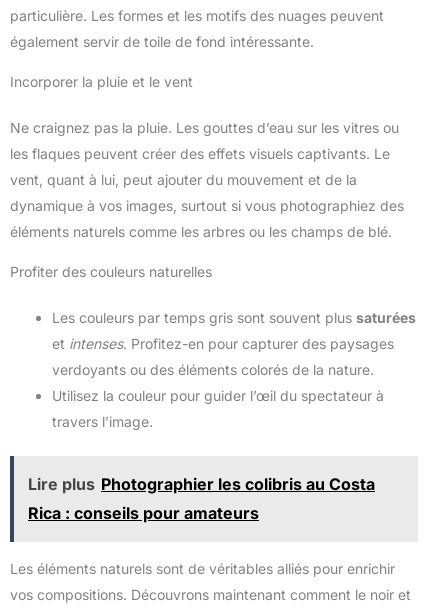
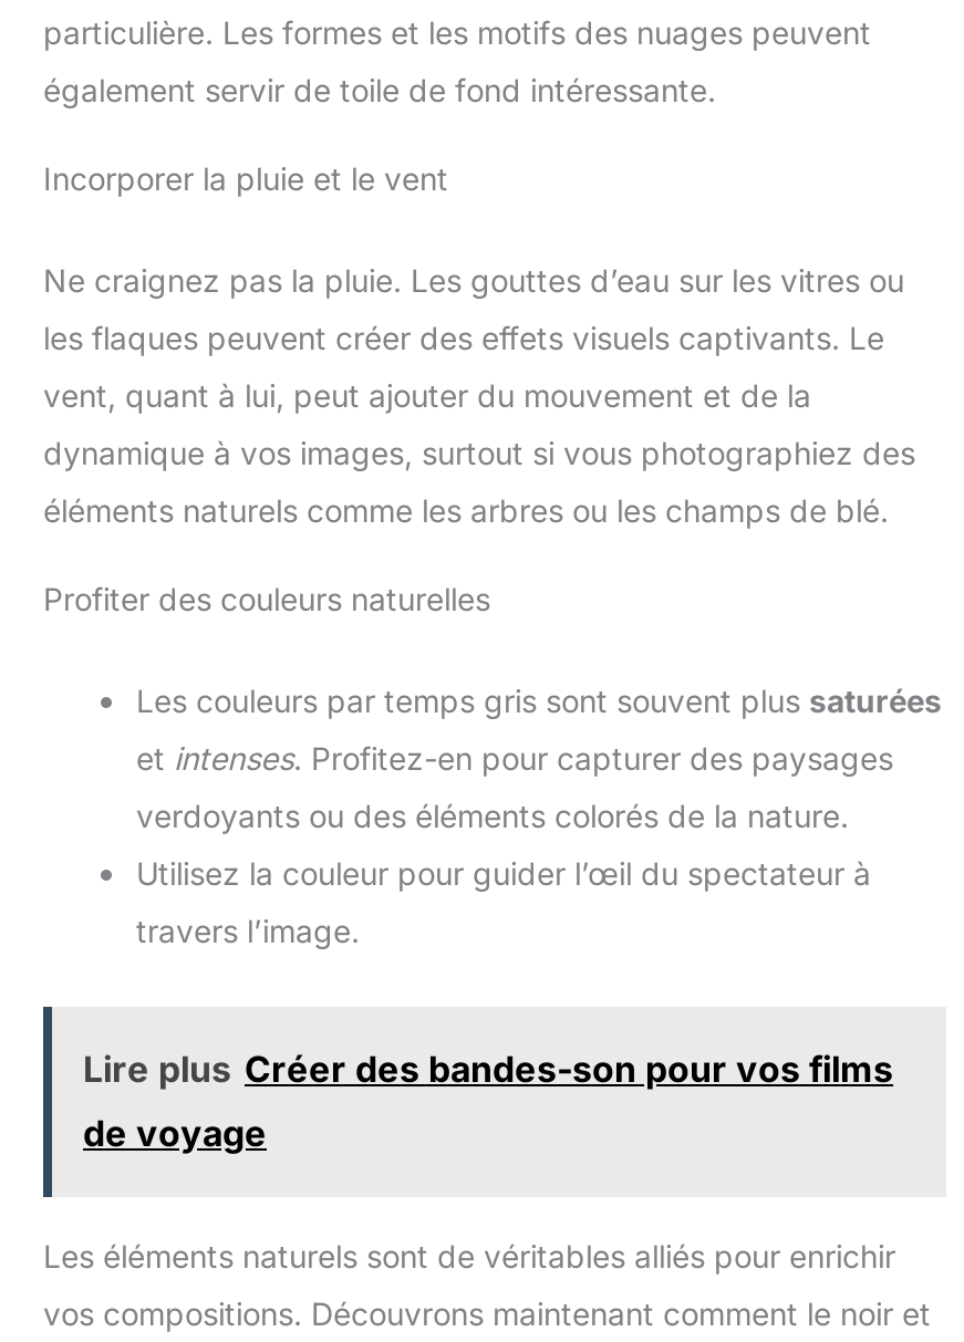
[28,474,375,523] Lire plus Photographier les colibris au Costa | Rica : conseils pour amateurs -> [83,1047,893,1155] Lire plus Créer des bandes-son pour vos films | de voyage

